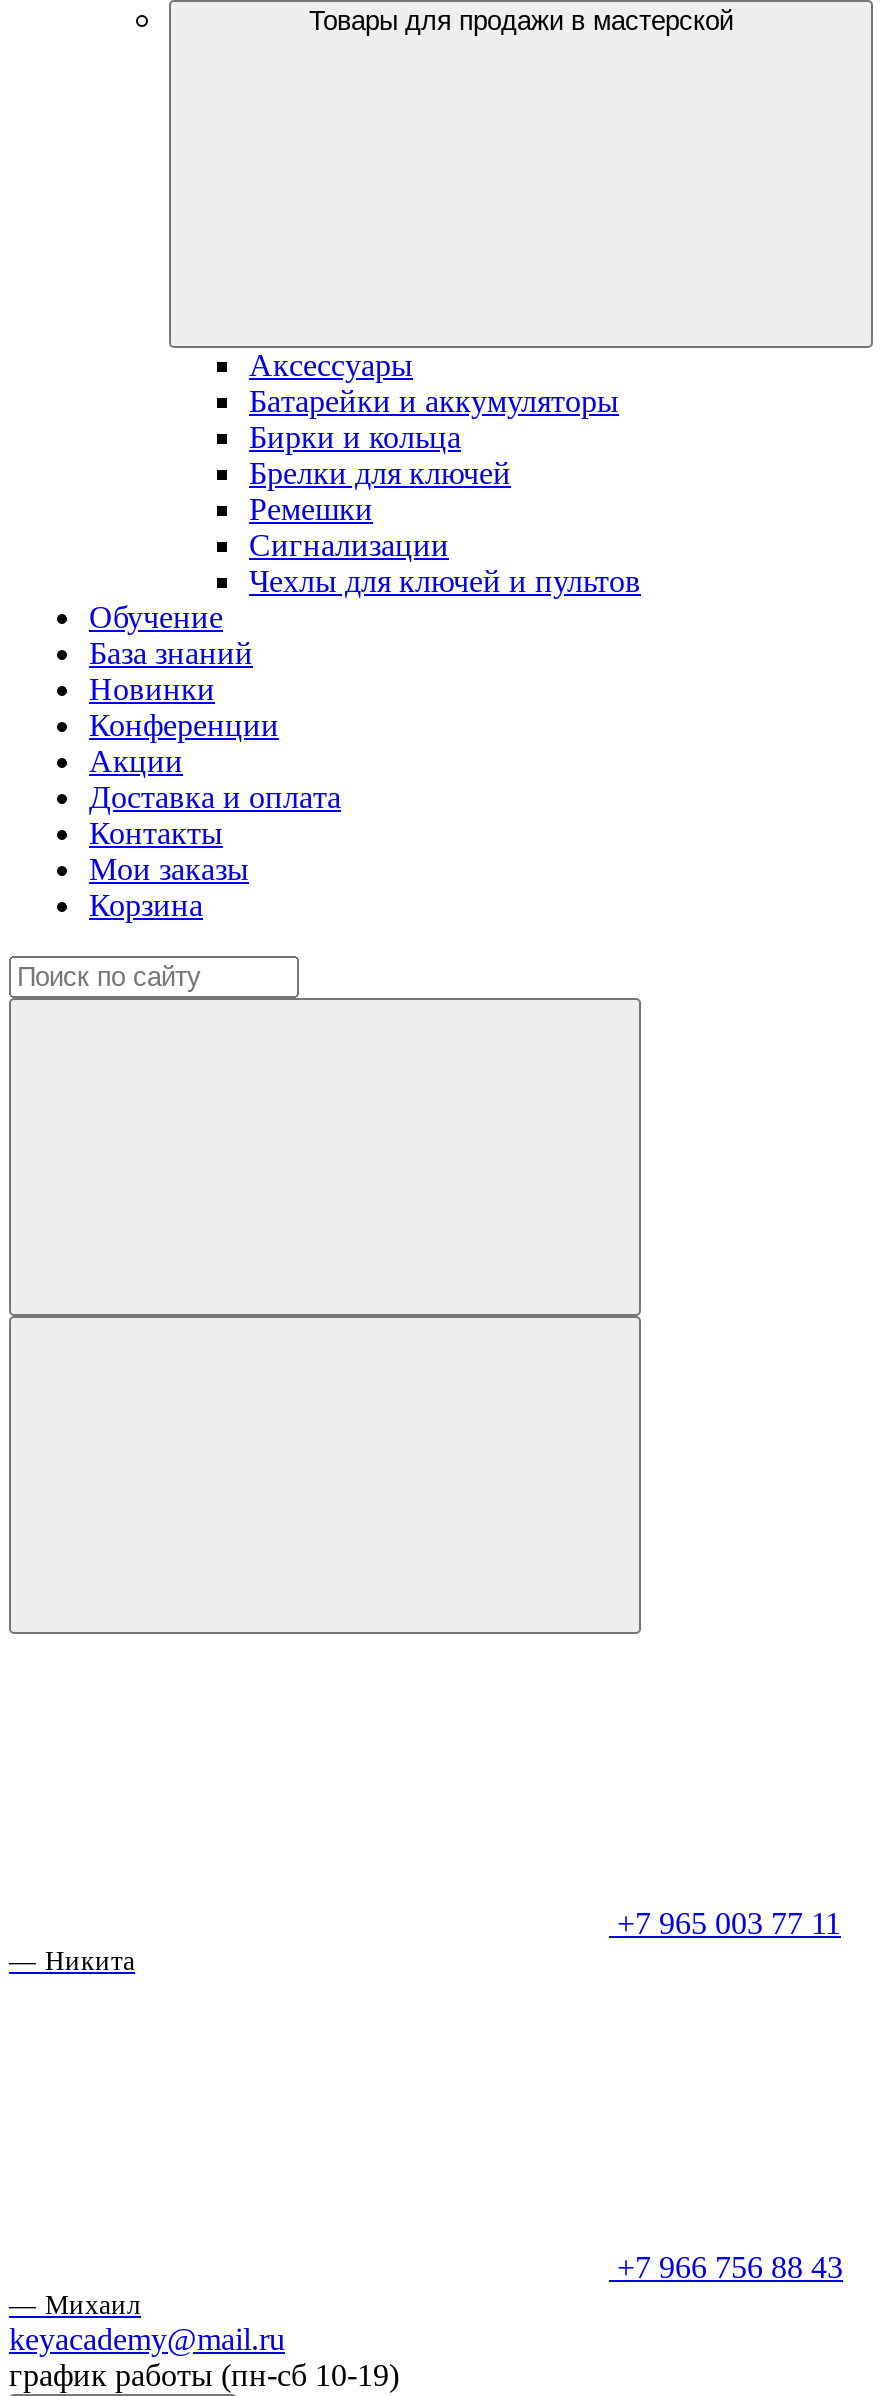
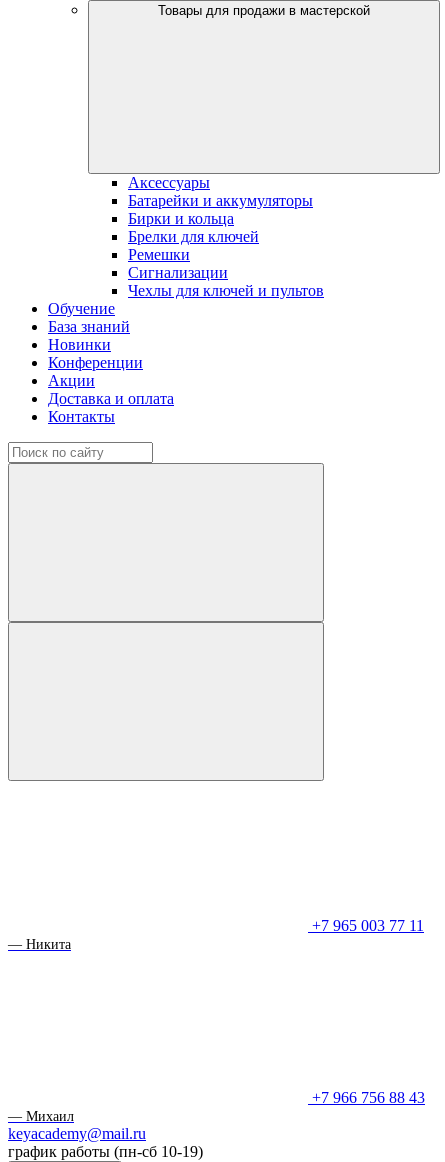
[89,852,249,922] Мои заказы | Корзина -> none

